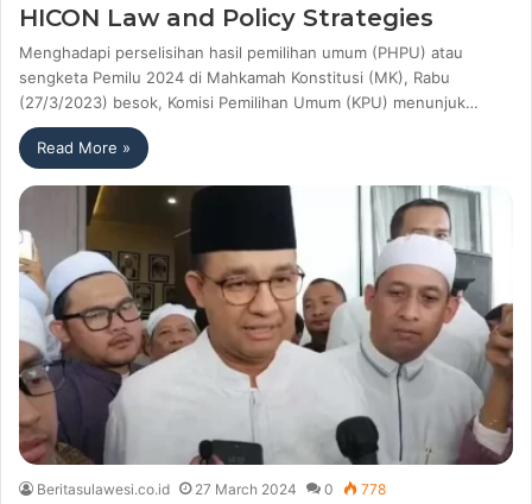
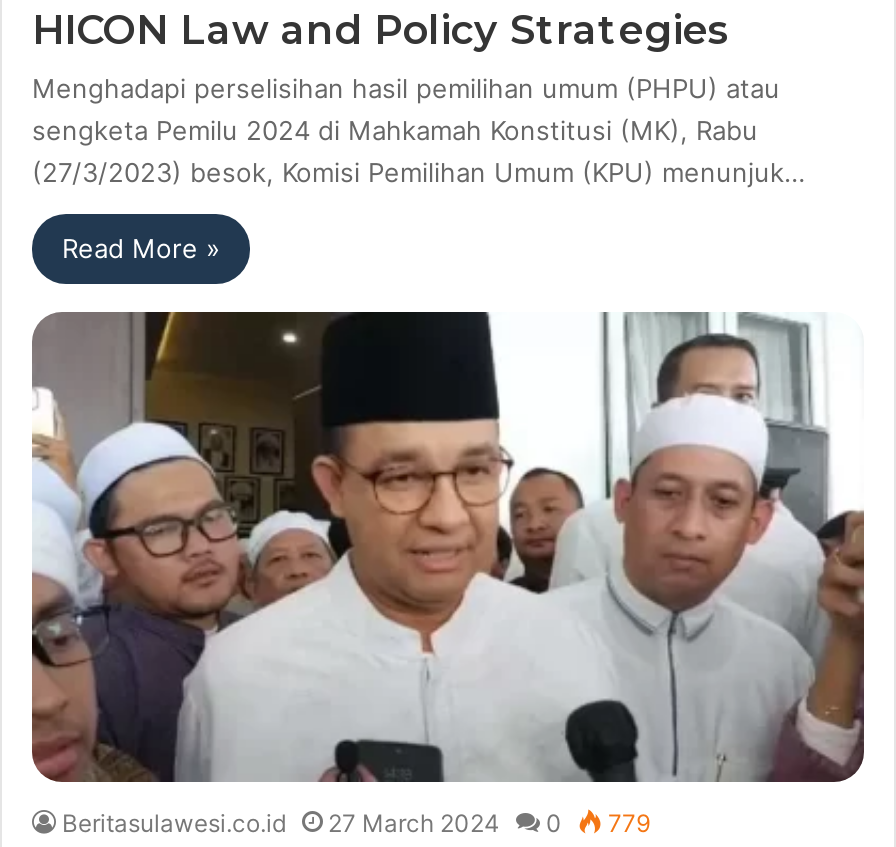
[37,480,386,498] Beritasulawesi.co.id 27 March 2024 0 778 -> [62,808,650,838] Beritasulawesi.co.id 27 March 2024 0 779

